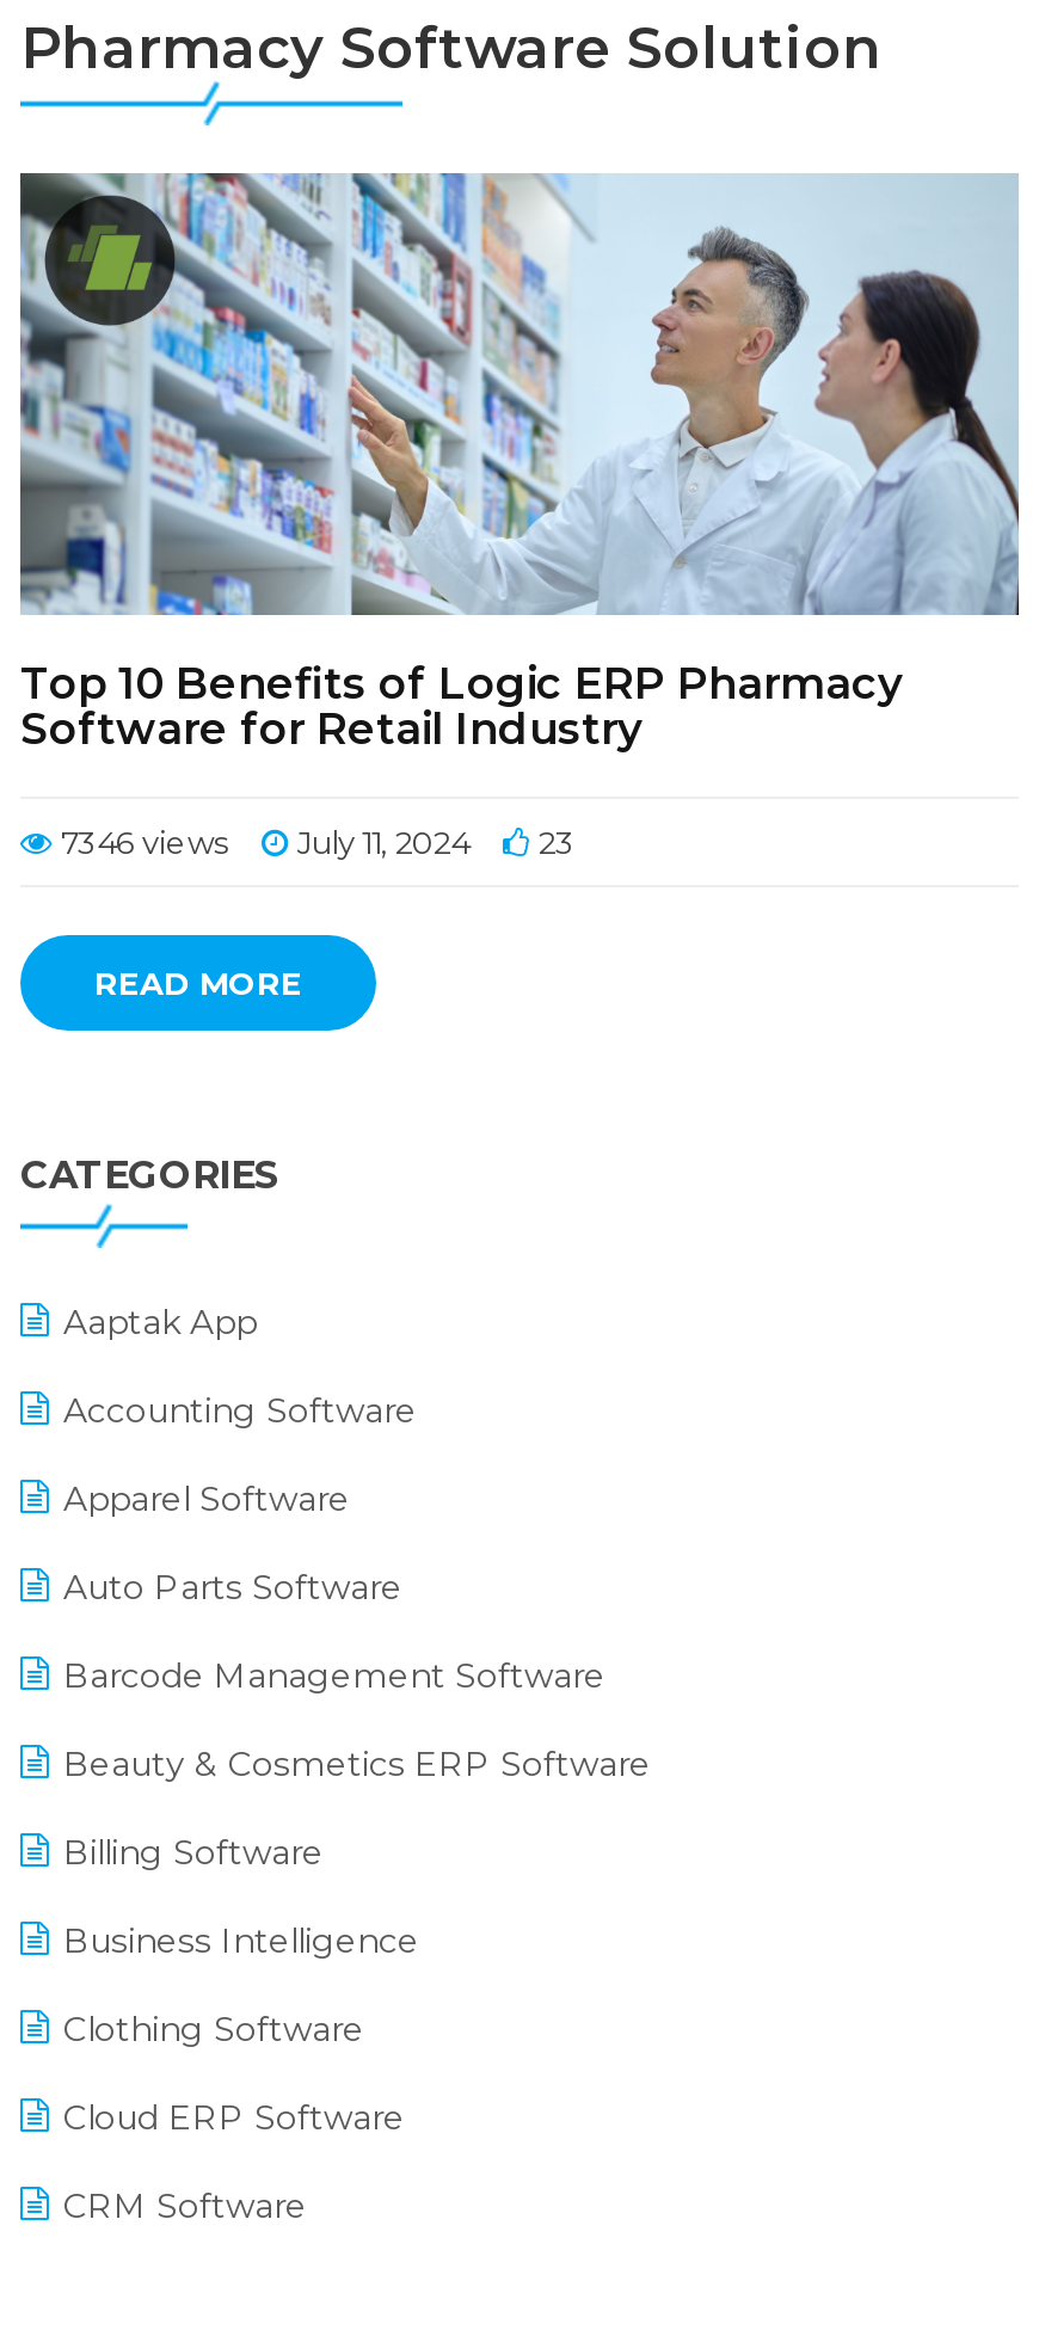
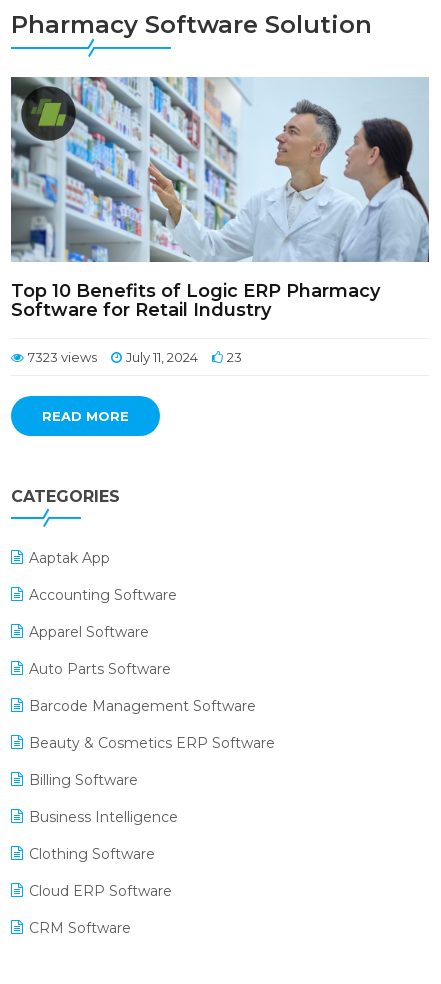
[61,823,228,861] 7346 views -> [28,349,97,365] 7323 views

